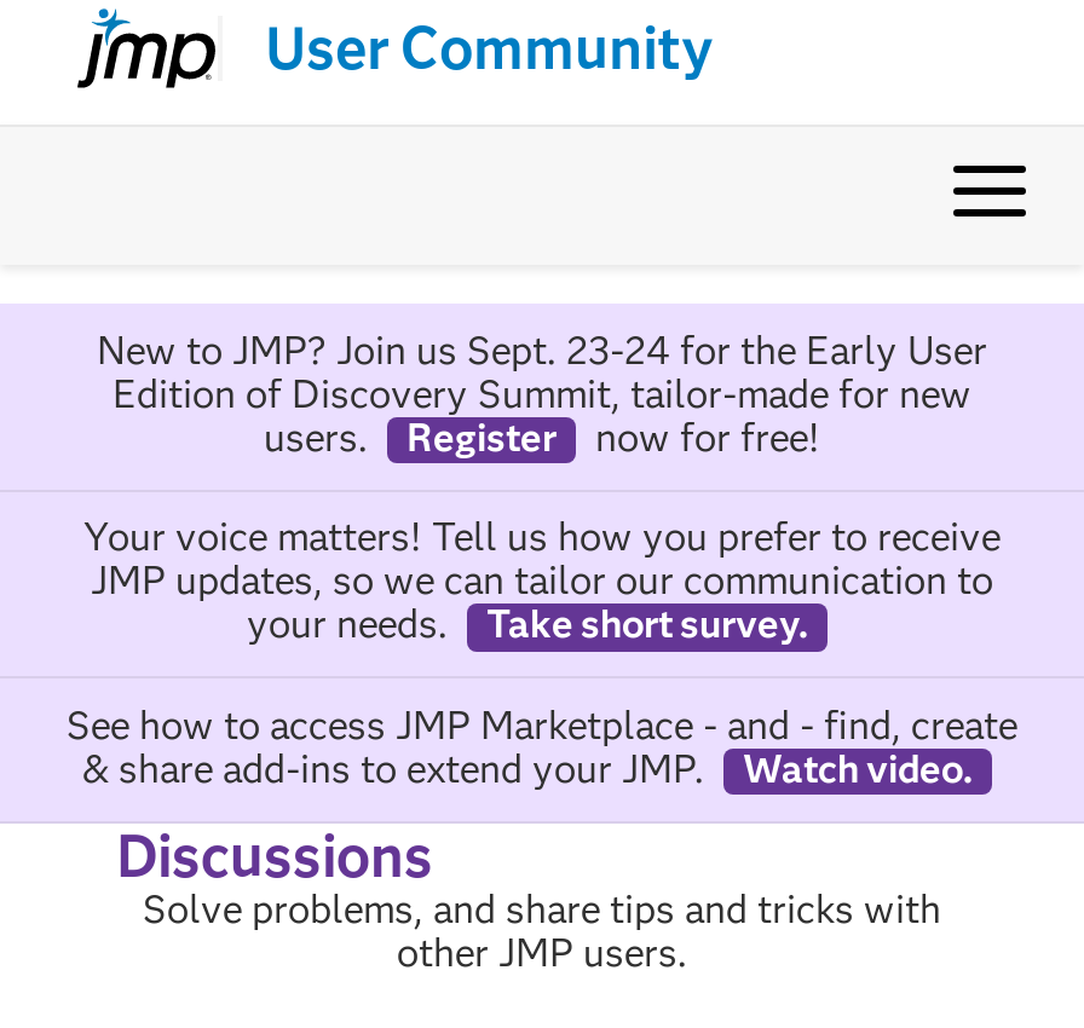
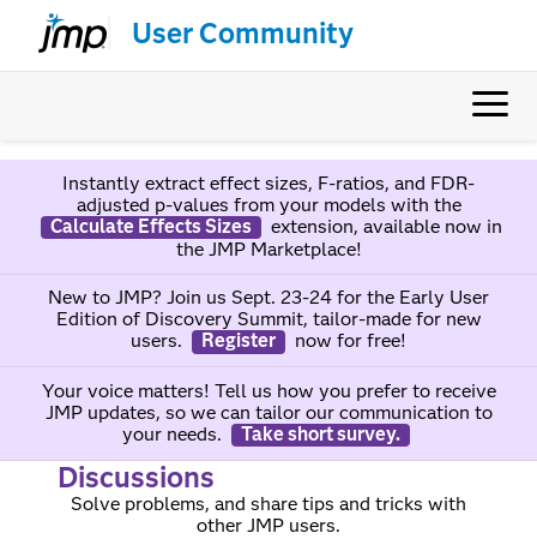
none -> [50,171,502,261] Instantly extract effect sizes, F-ratios, and FDR- | adjusted p-values from your models with the | Calculate Effects Sizes | extension, available now in | the JMP Marketplace!
moved [83,327,1001,648] -> [41,286,496,445]: New to JMP? Join us Sept. 23-24 for the Early User | Edition of Discovery Summit, tailor-made for new | users. | ... | your needs. | Take short survey.
[67,702,1017,791] See how to access JMP Marketplace - and - find, create | & share add-ins to extend your JMP. | Watch video. -> none

